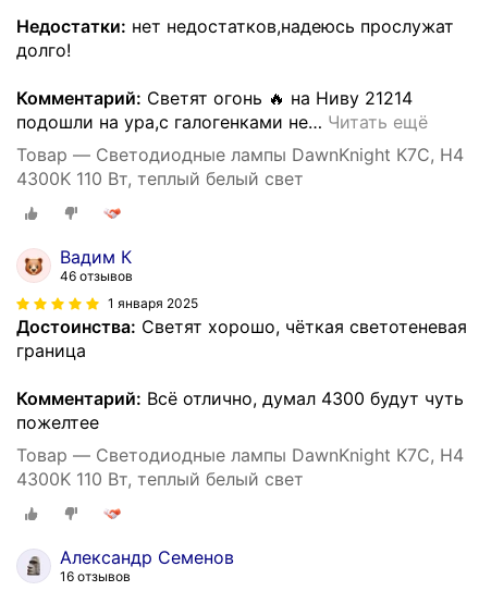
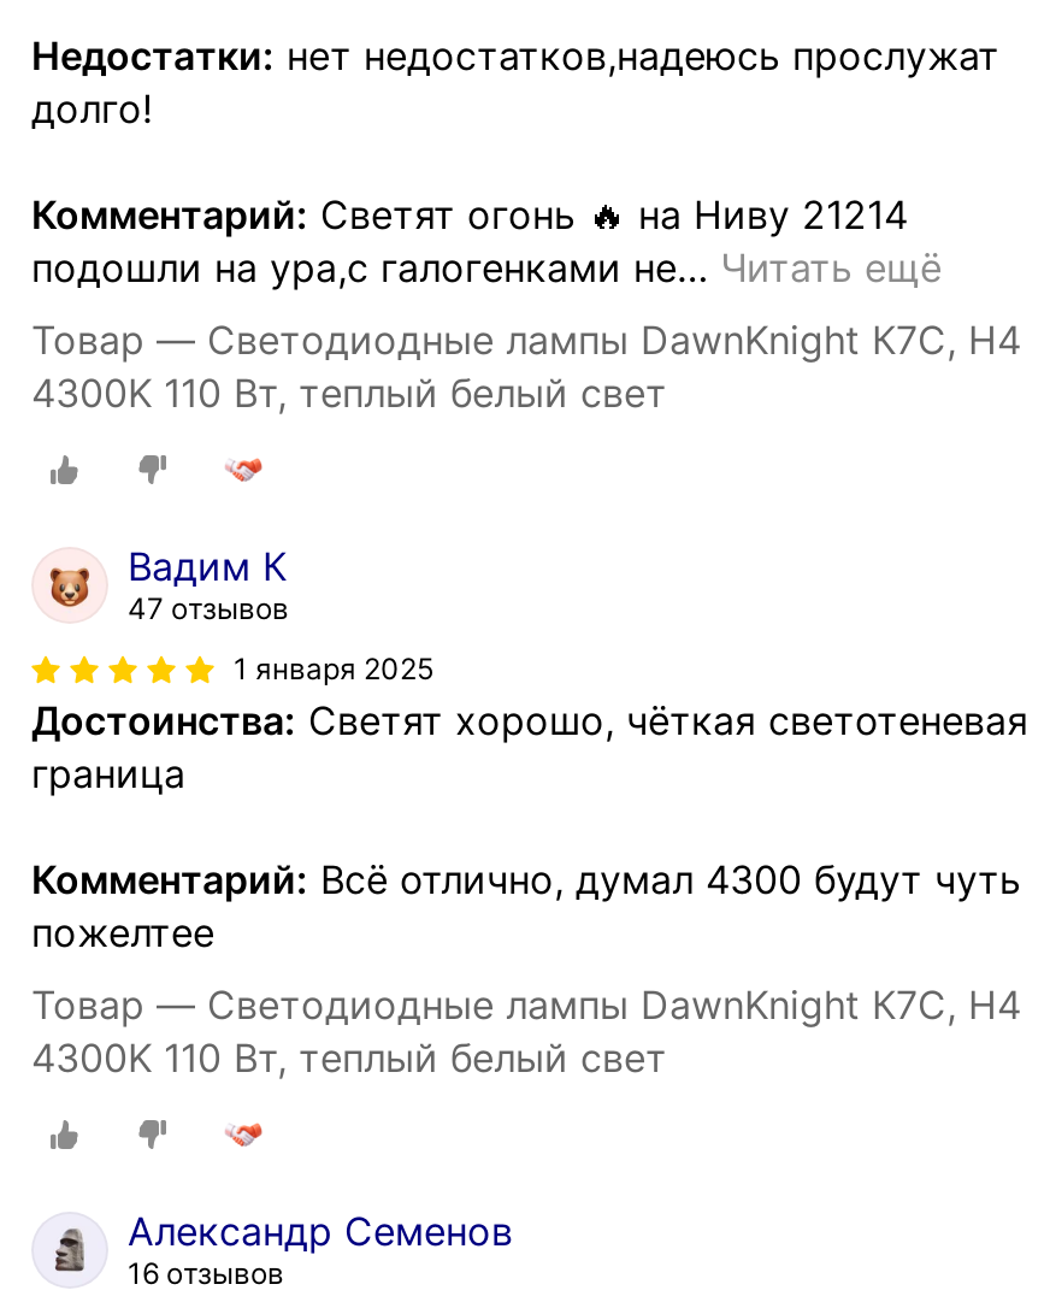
[60,268,133,284] 46 отзывов -> [128,590,289,626] 47 отзывов

